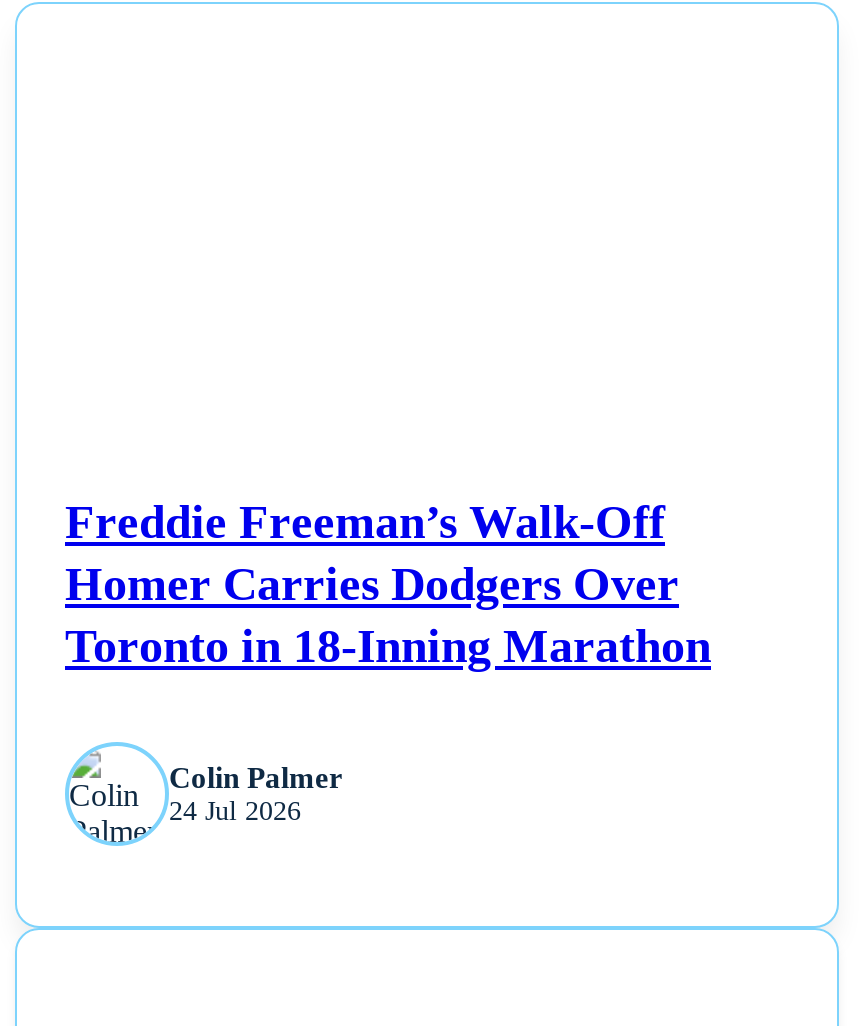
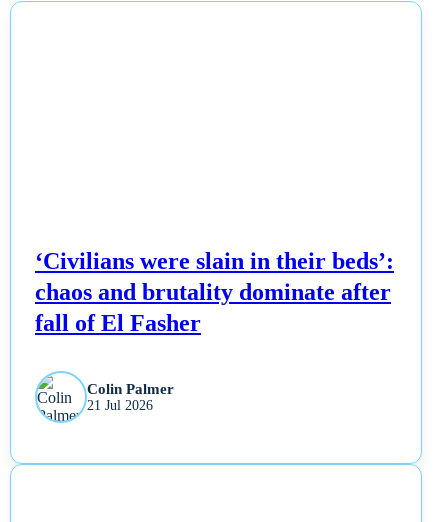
[65,496,711,672] Freddie Freeman’s Walk-Off | Homer Carries Dodgers Over | Toronto in 18-Inning Marathon -> [35,248,394,336] ‘Civilians were slain in their beds’: | chaos and brutality dominate after | fall of El Fasher
[169,796,301,826] 24 Jul 2026 -> [87,398,153,413] 21 Jul 2026

